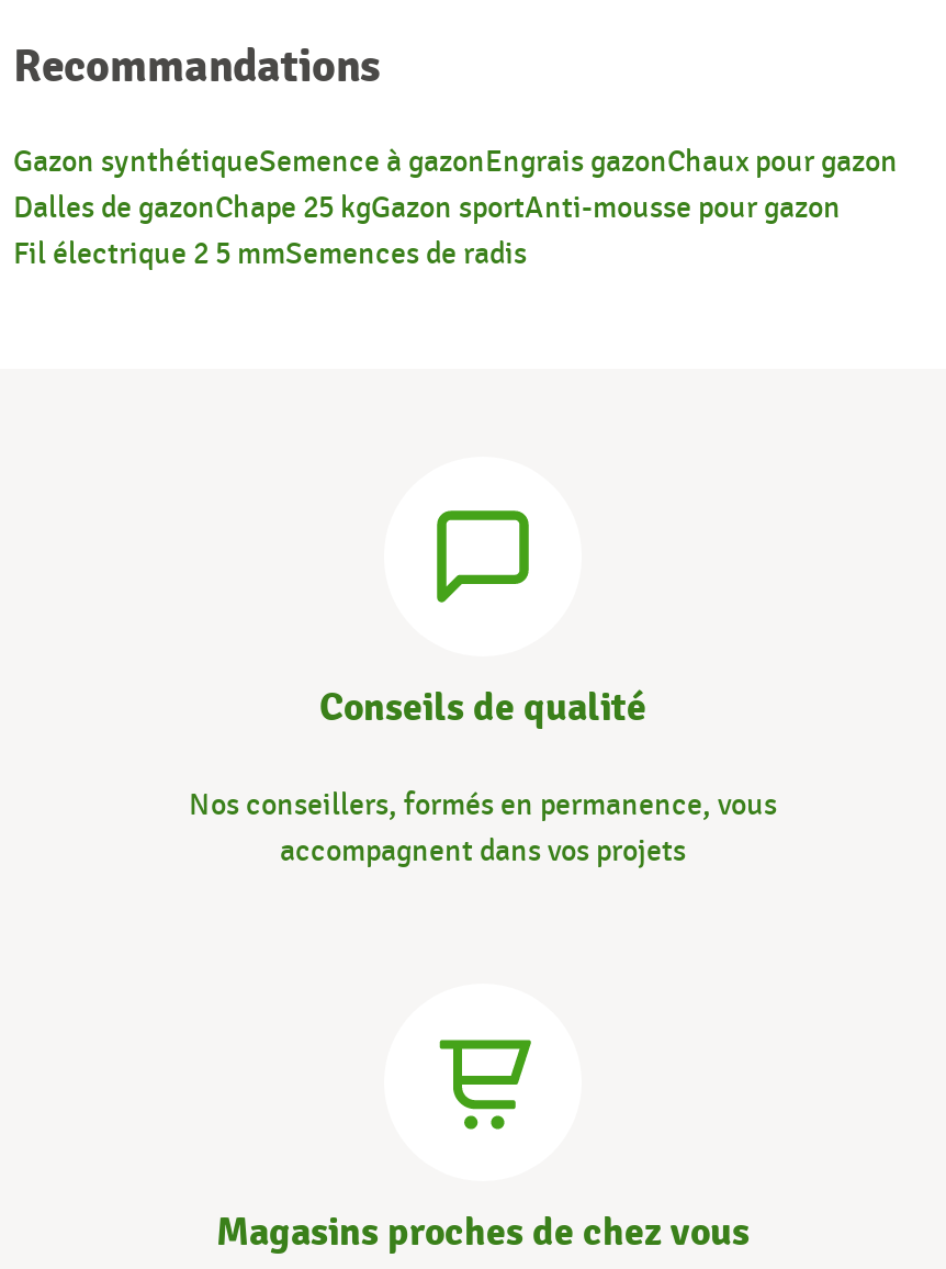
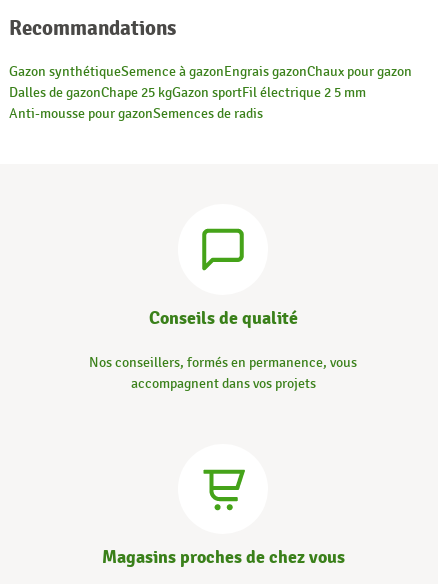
[13,189,841,272] Dalles de gazonChape 25 kgGazon sportAnti-mousse pour gazon | Fil électrique 2 5 mmSemences de radis -> [9,83,366,121] Dalles de gazonChape 25 kgGazon sportFil électrique 2 5 mm | Anti-mousse pour gazonSemences de radis

